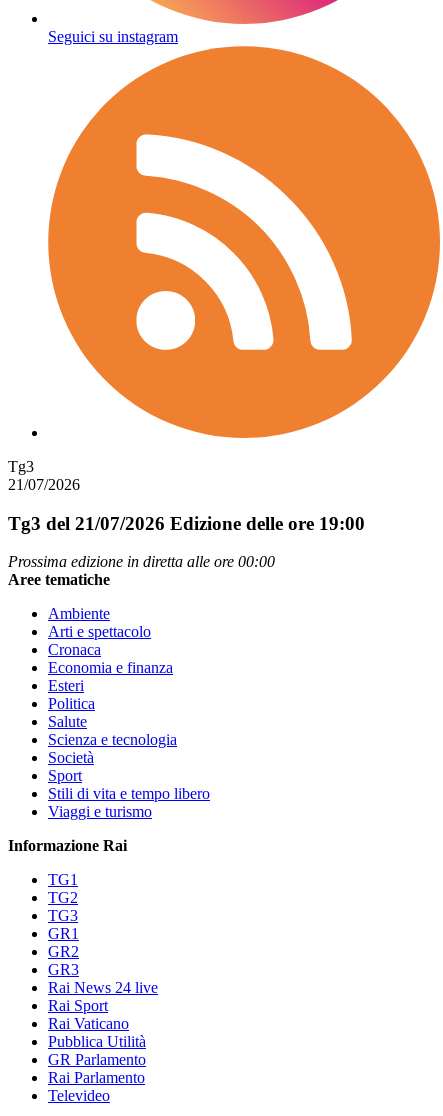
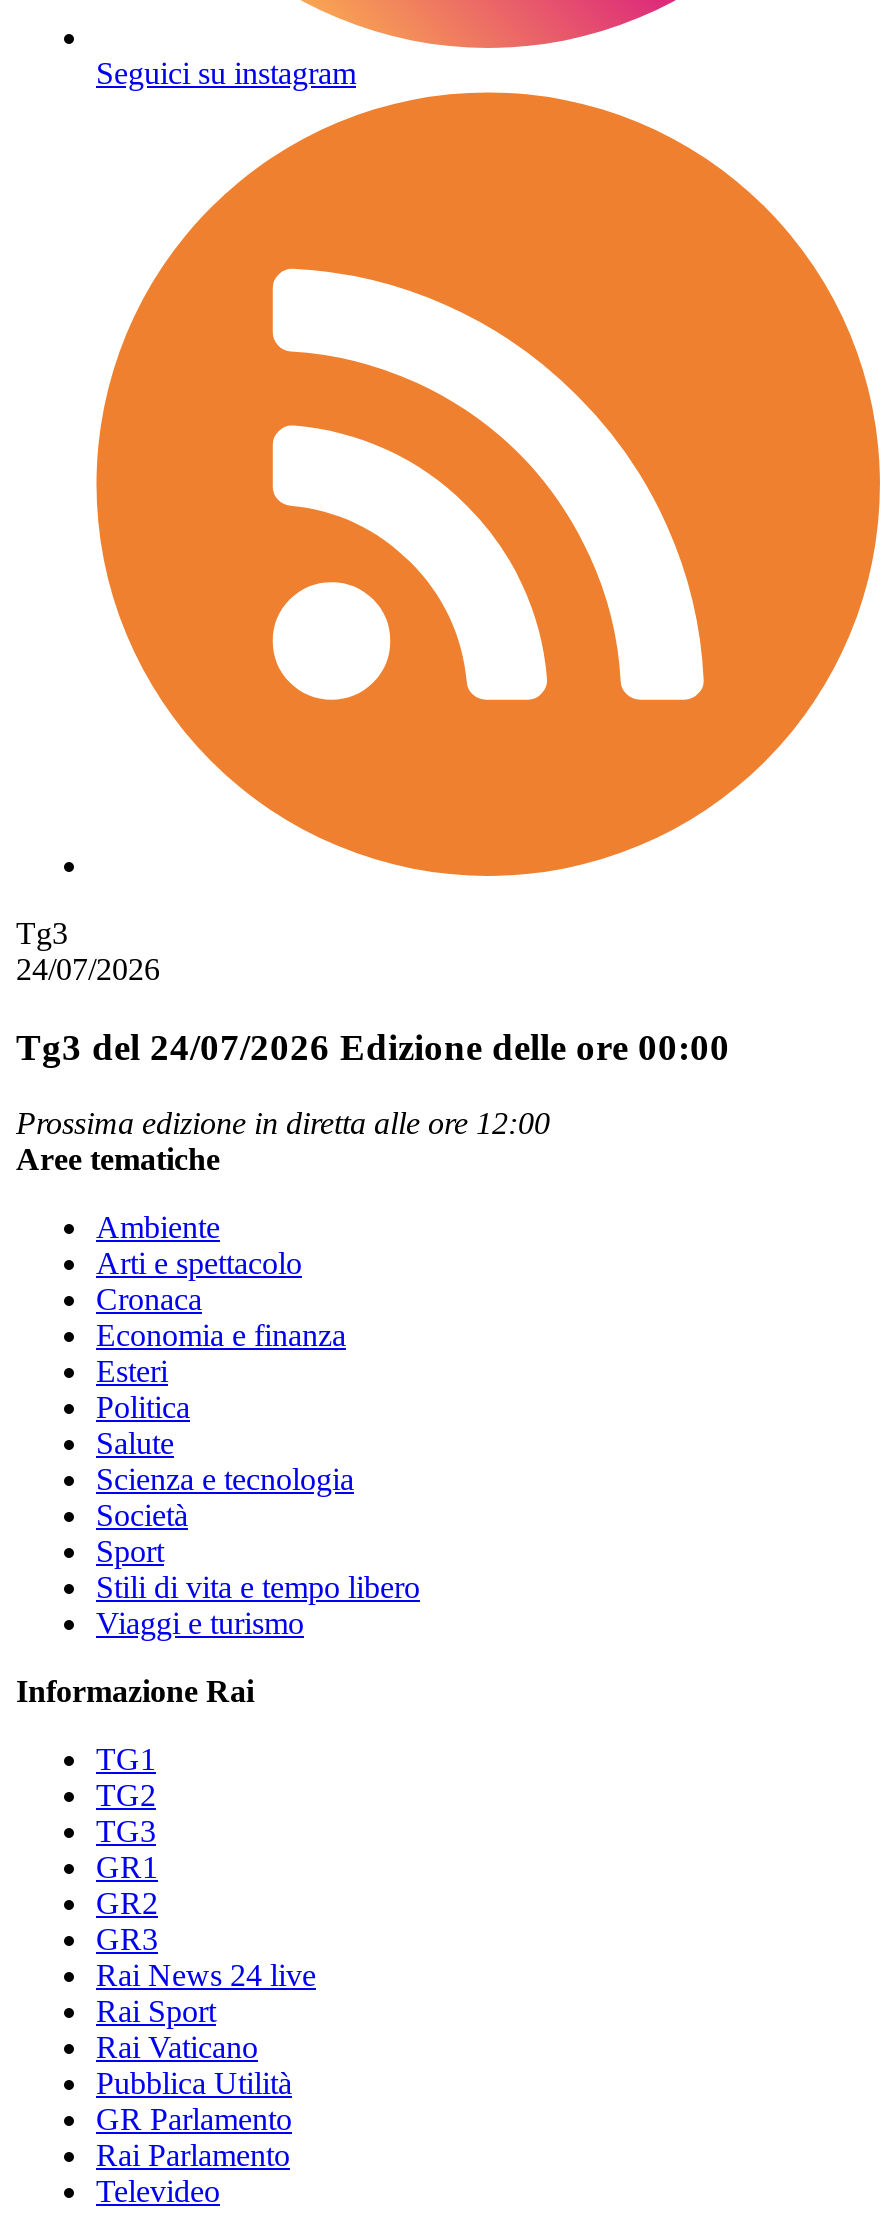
[8,476,80,493] 21/07/2026 -> [16,952,160,986] 24/07/2026
[8,513,365,534] Tg3 del 21/07/2026 Edizione delle ore 19:00 -> [16,1025,730,1067] Tg3 del 24/07/2026 Edizione delle ore 00:00
[8,553,275,570] Prossima edizione in diretta alle ore 00:00 -> [16,1107,550,1141] Prossima edizione in diretta alle ore 12:00

